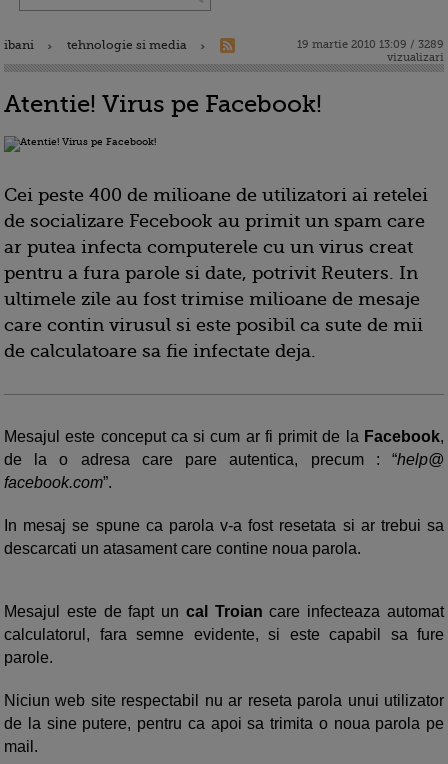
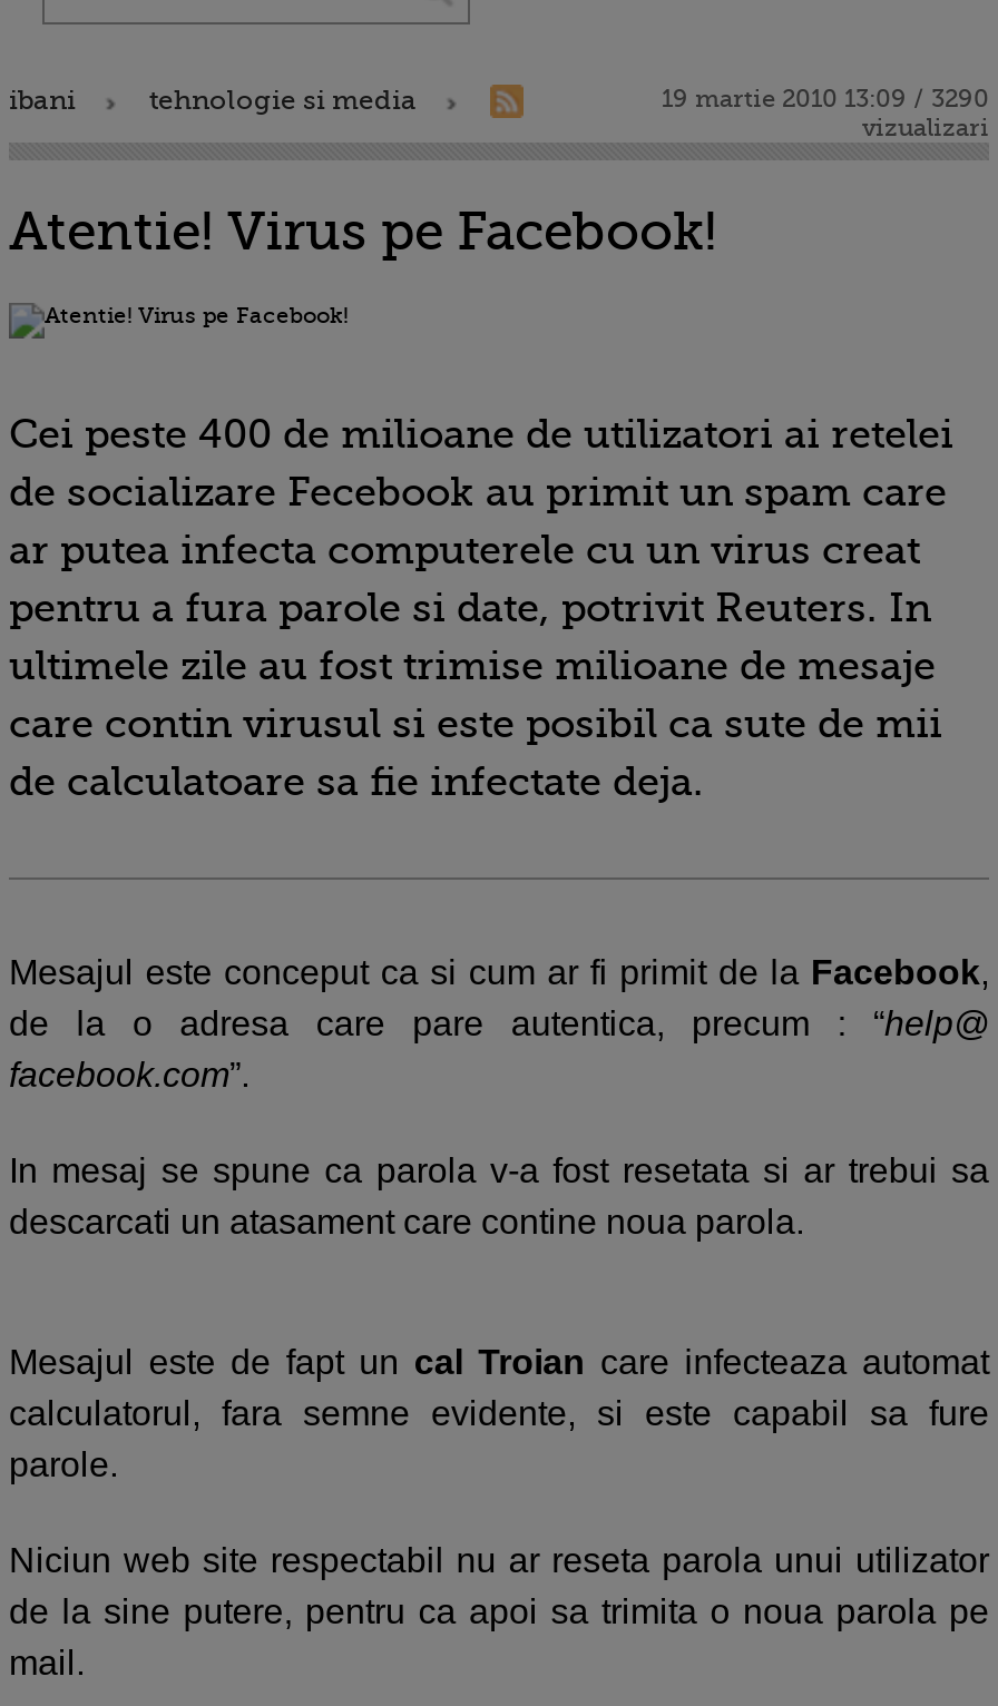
[297,38,444,51] 19 martie 2010 13:09 / 3289 -> [662,85,989,114] 19 martie 2010 13:09 / 3290

